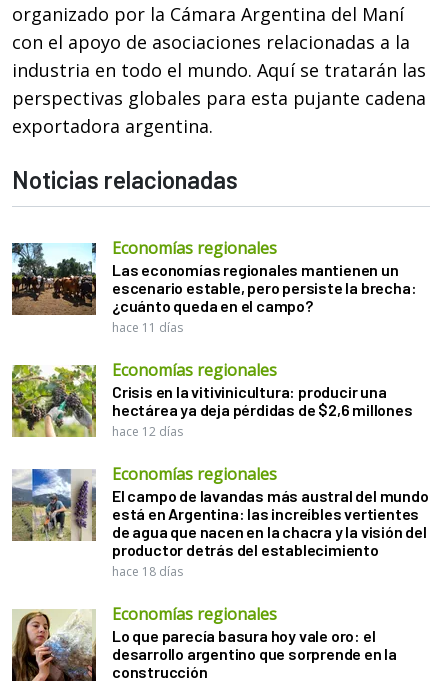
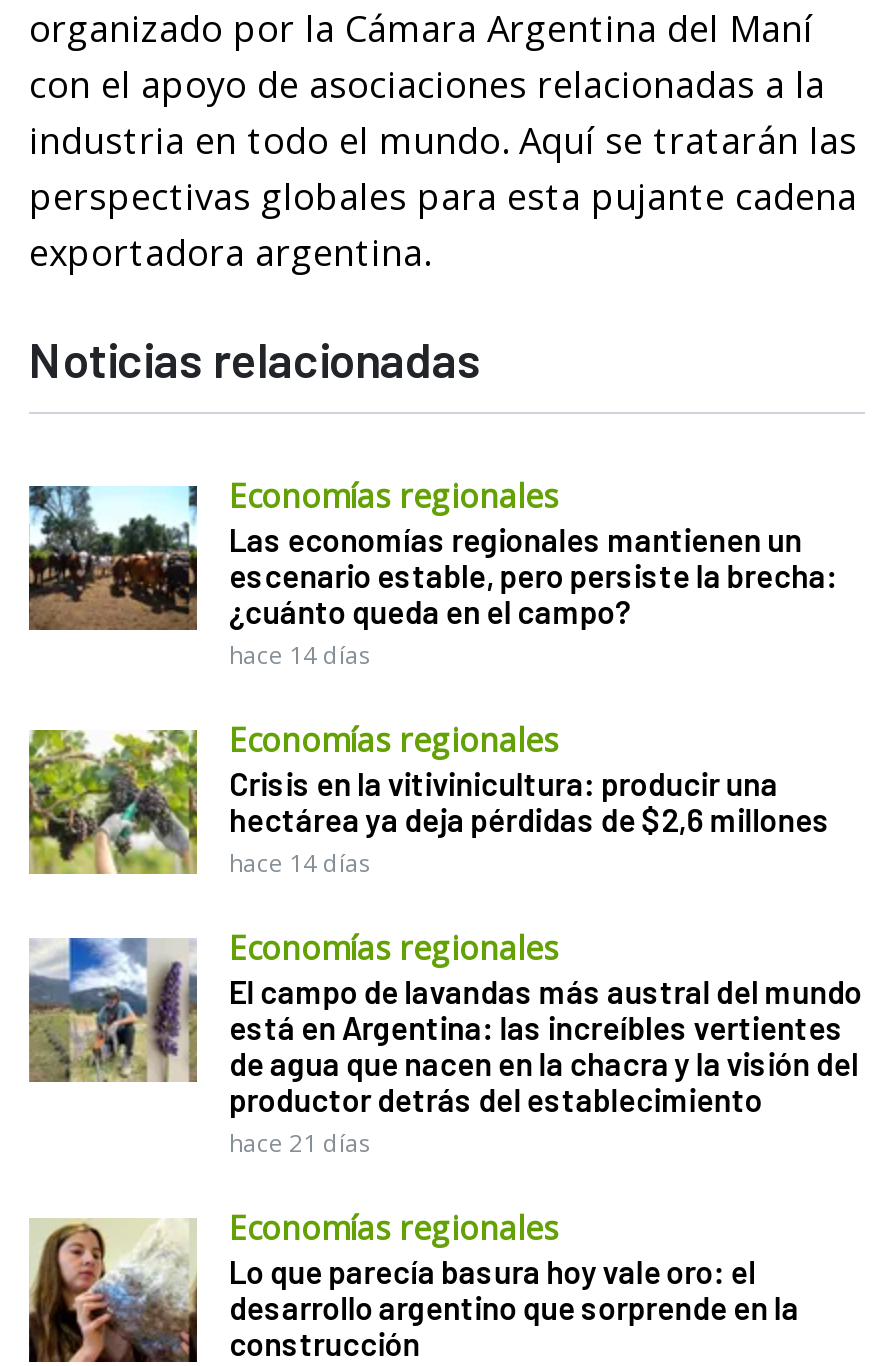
[112,319,183,336] hace 11 días -> [229,638,371,672] hace 14 días
[112,423,183,440] hace 12 días -> [229,846,371,880] hace 14 días
[112,563,183,580] hace 18 días -> [229,1126,371,1160] hace 21 días

